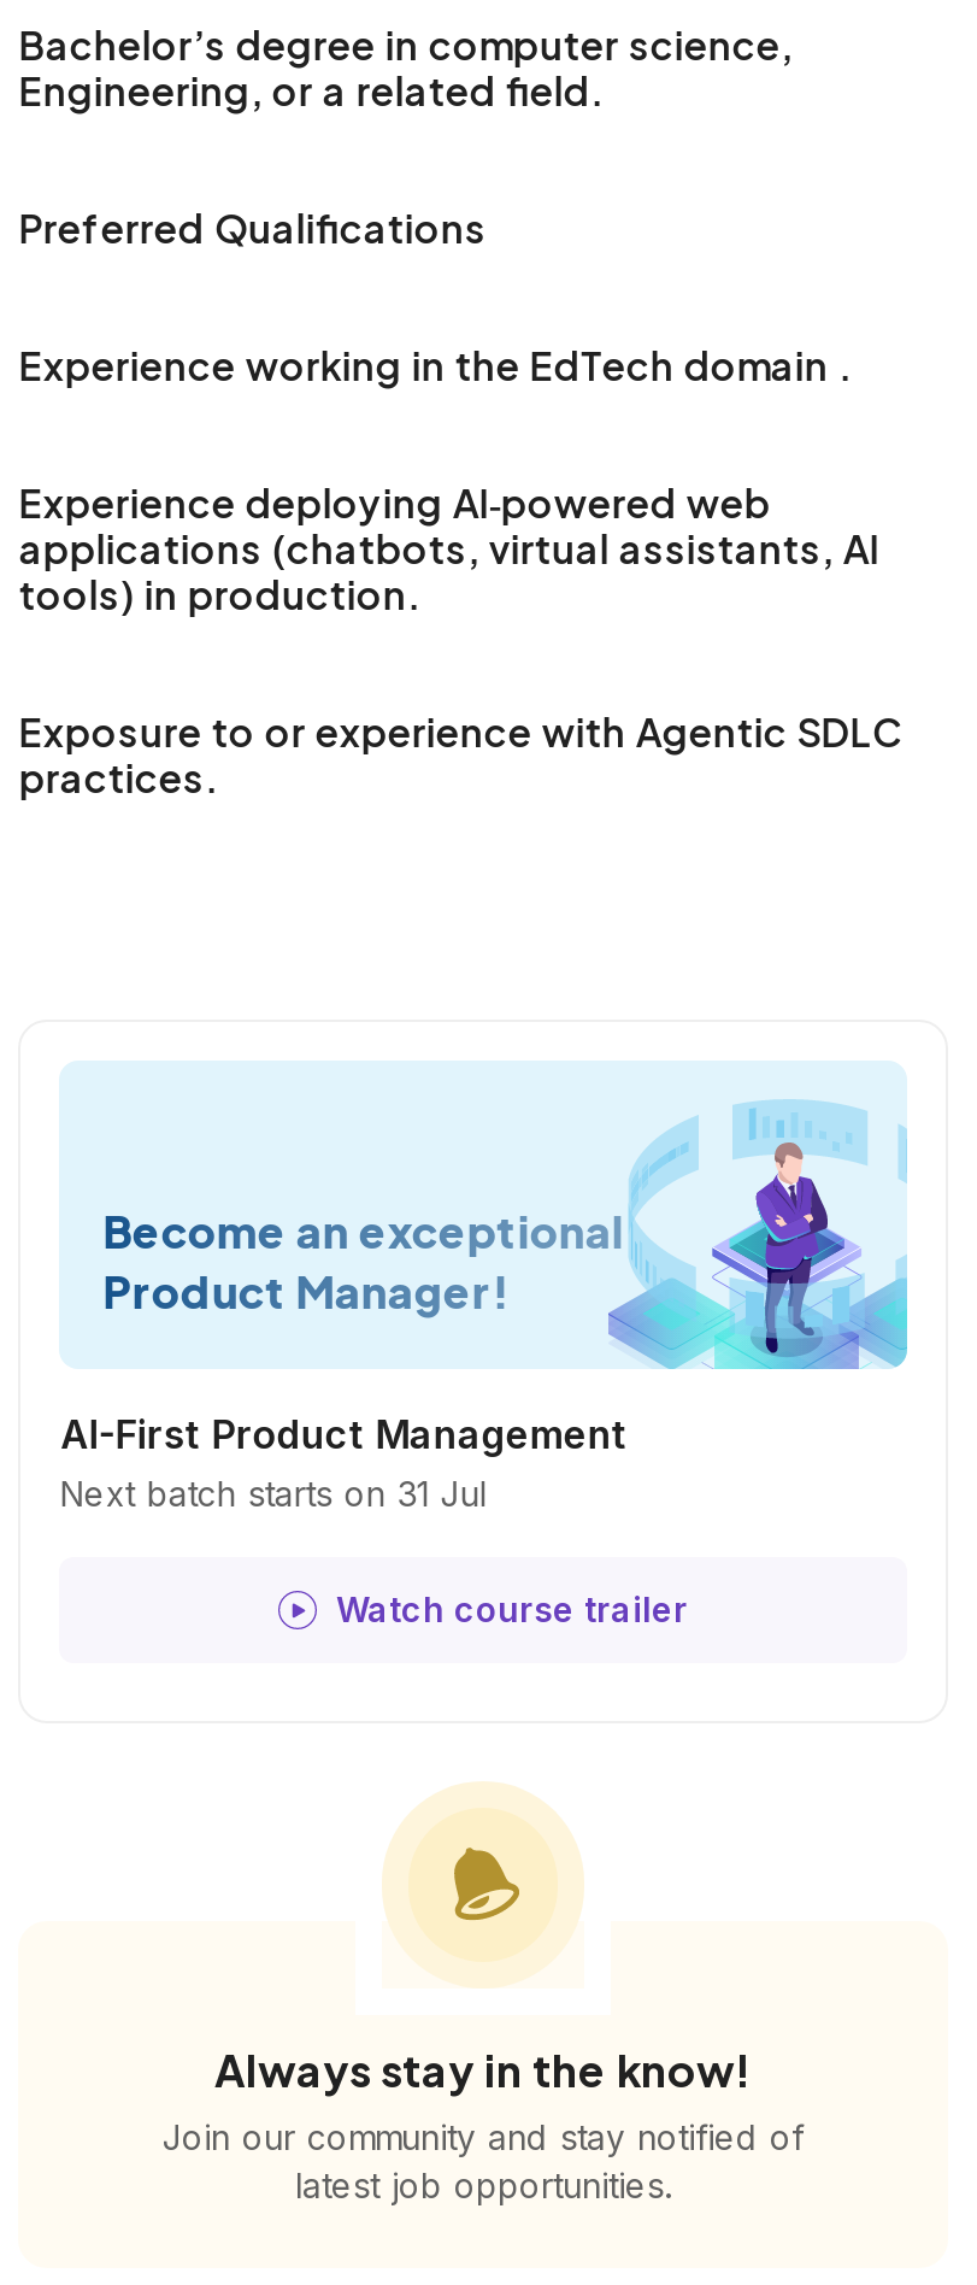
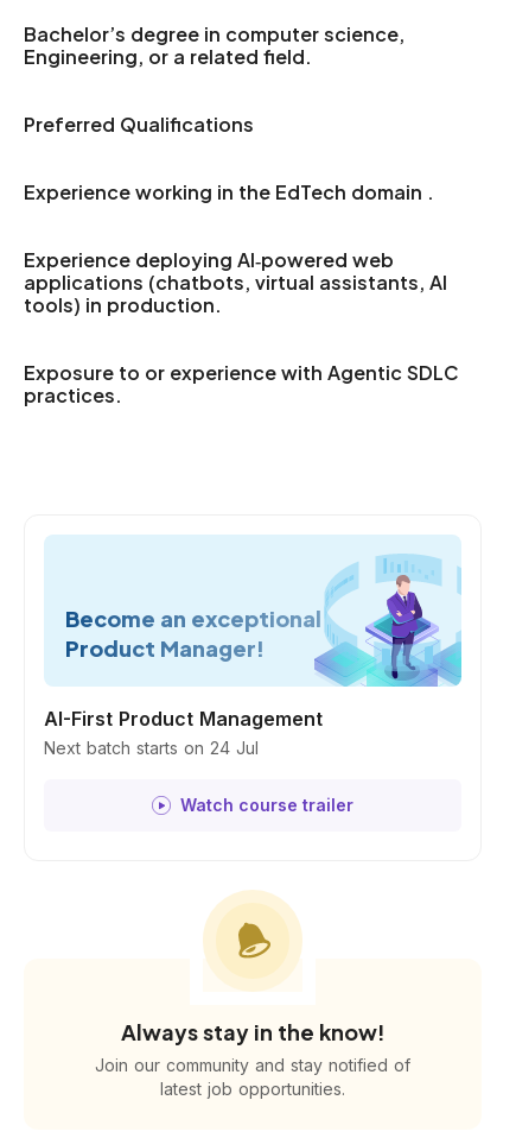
[60,1473,486,1514] Next batch starts on 31 Jul -> [44,738,259,758] Next batch starts on 24 Jul

